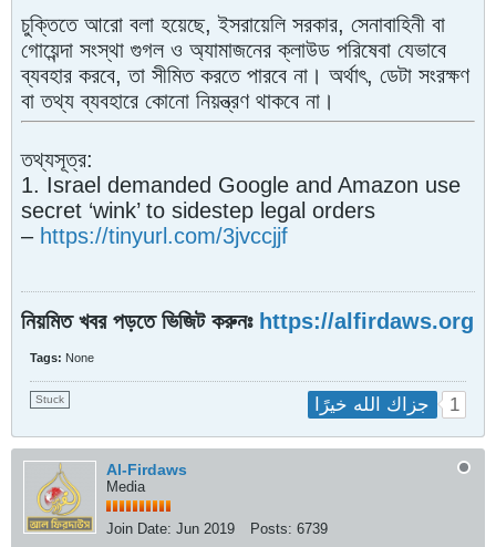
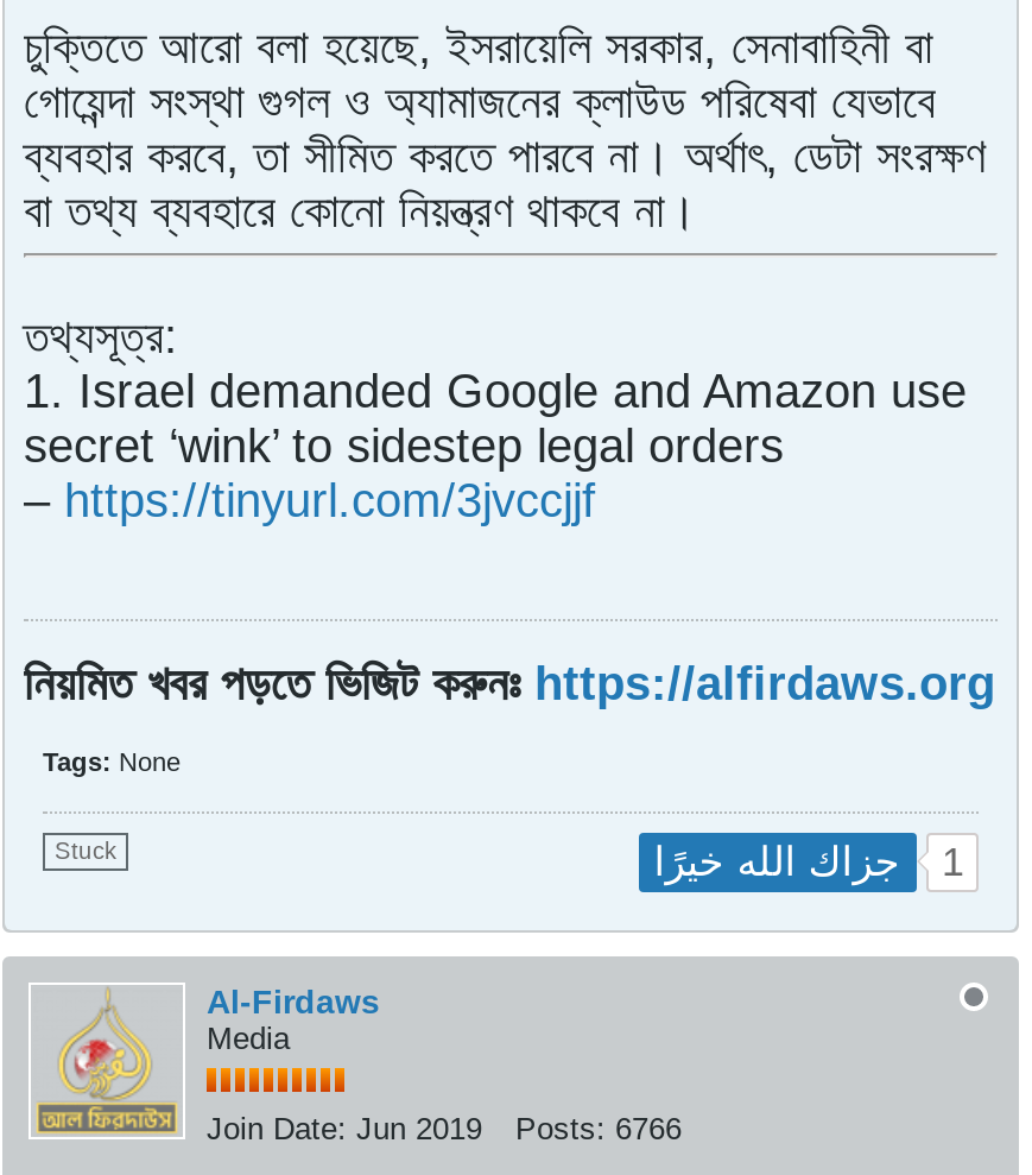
[106,520,328,537] Join Date: Jun 2019 Posts: 6739 -> [207,1111,682,1146] Join Date: Jun 2019 Posts: 6766

